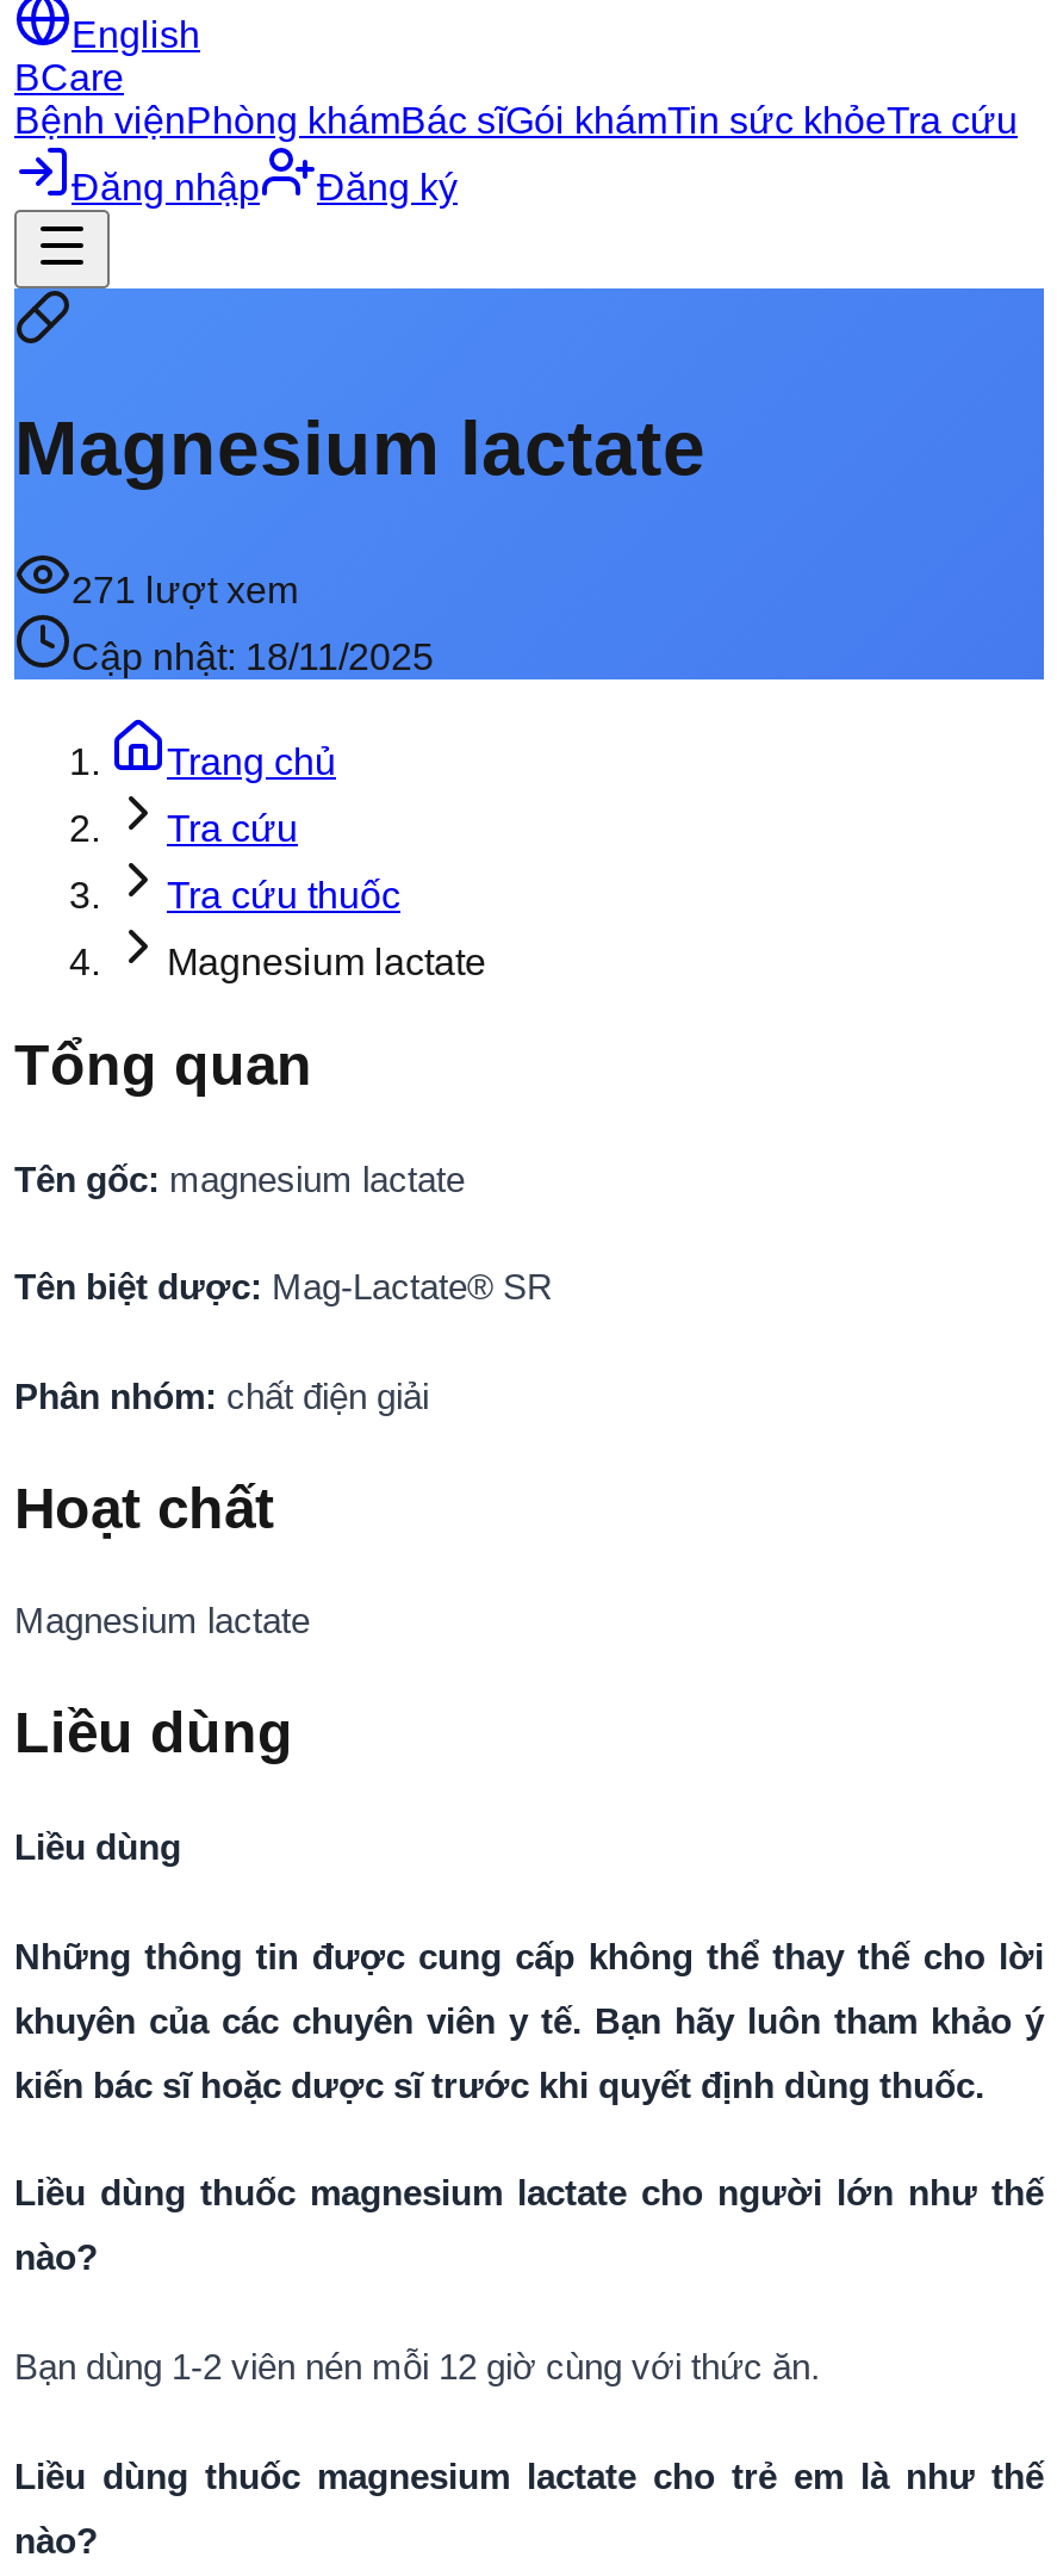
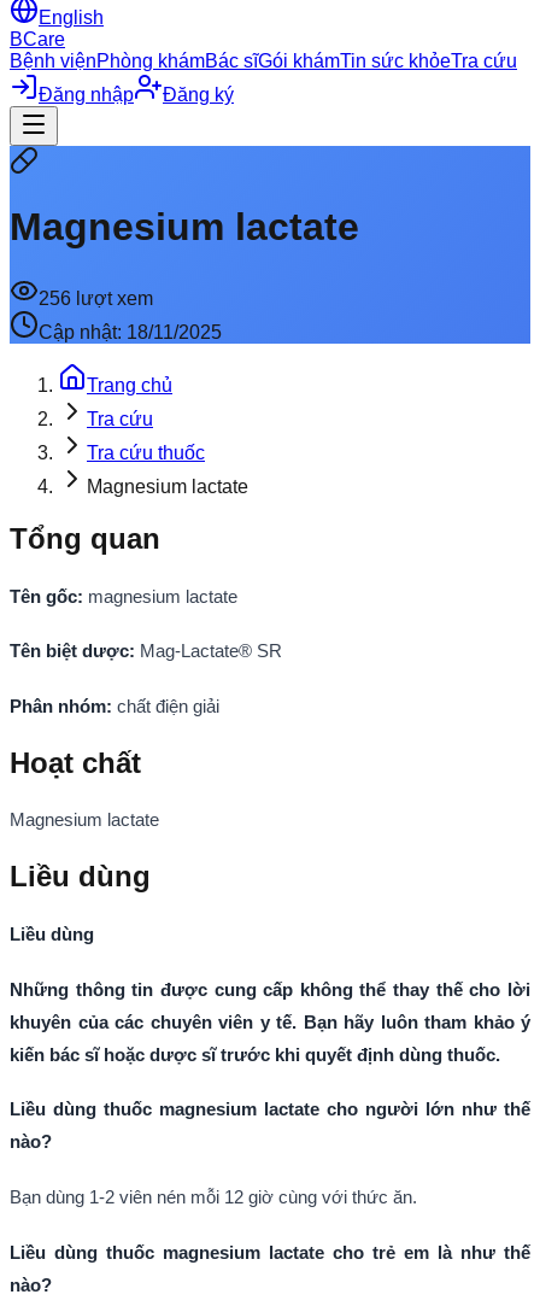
[71,570,298,610] 271 lượt xem -> [39,288,153,309] 256 lượt xem

